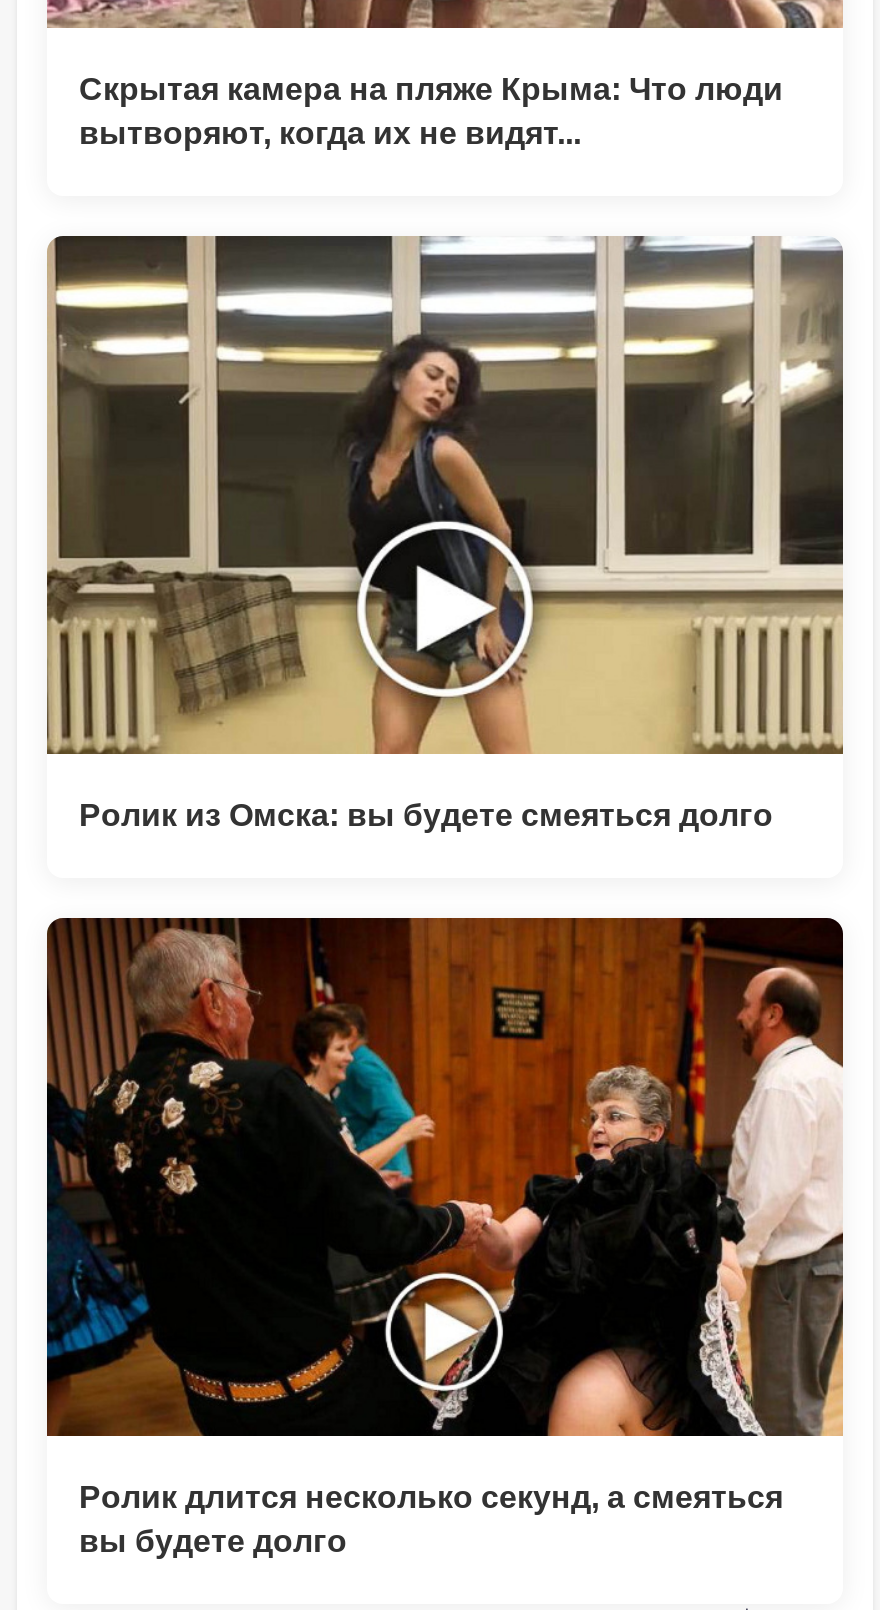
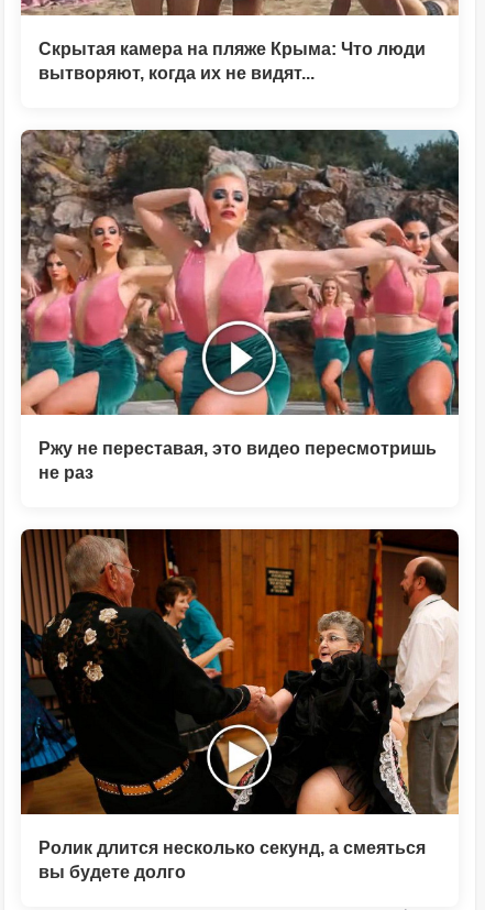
[47,236,845,832] [image] | Ролик из Омска: вы будете смеяться долго -> [21,129,460,482] [image] | Ржу не переставая, это видео пересмотришь | не раз

